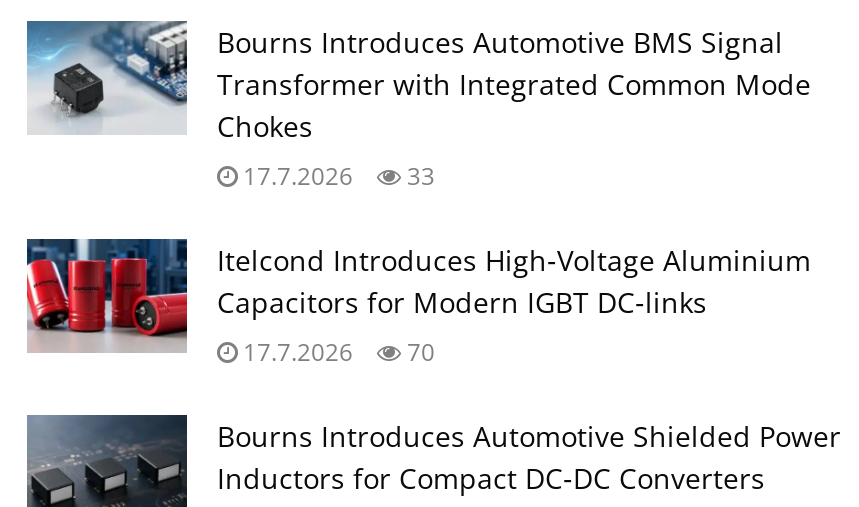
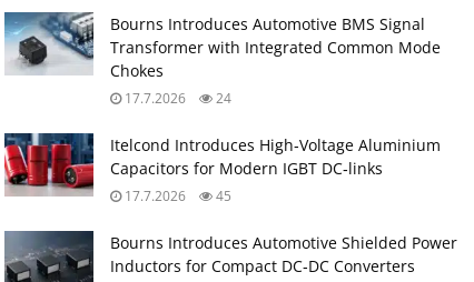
[237,160,435,194] 17.7.2026 33 -> [121,89,231,108] 17.7.2026 24
[237,336,435,370] 17.7.2026 70 -> [121,187,231,206] 17.7.2026 45

